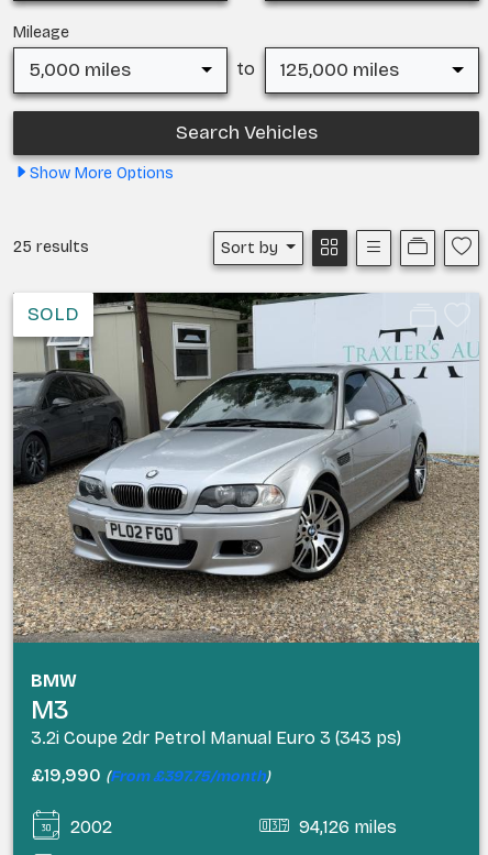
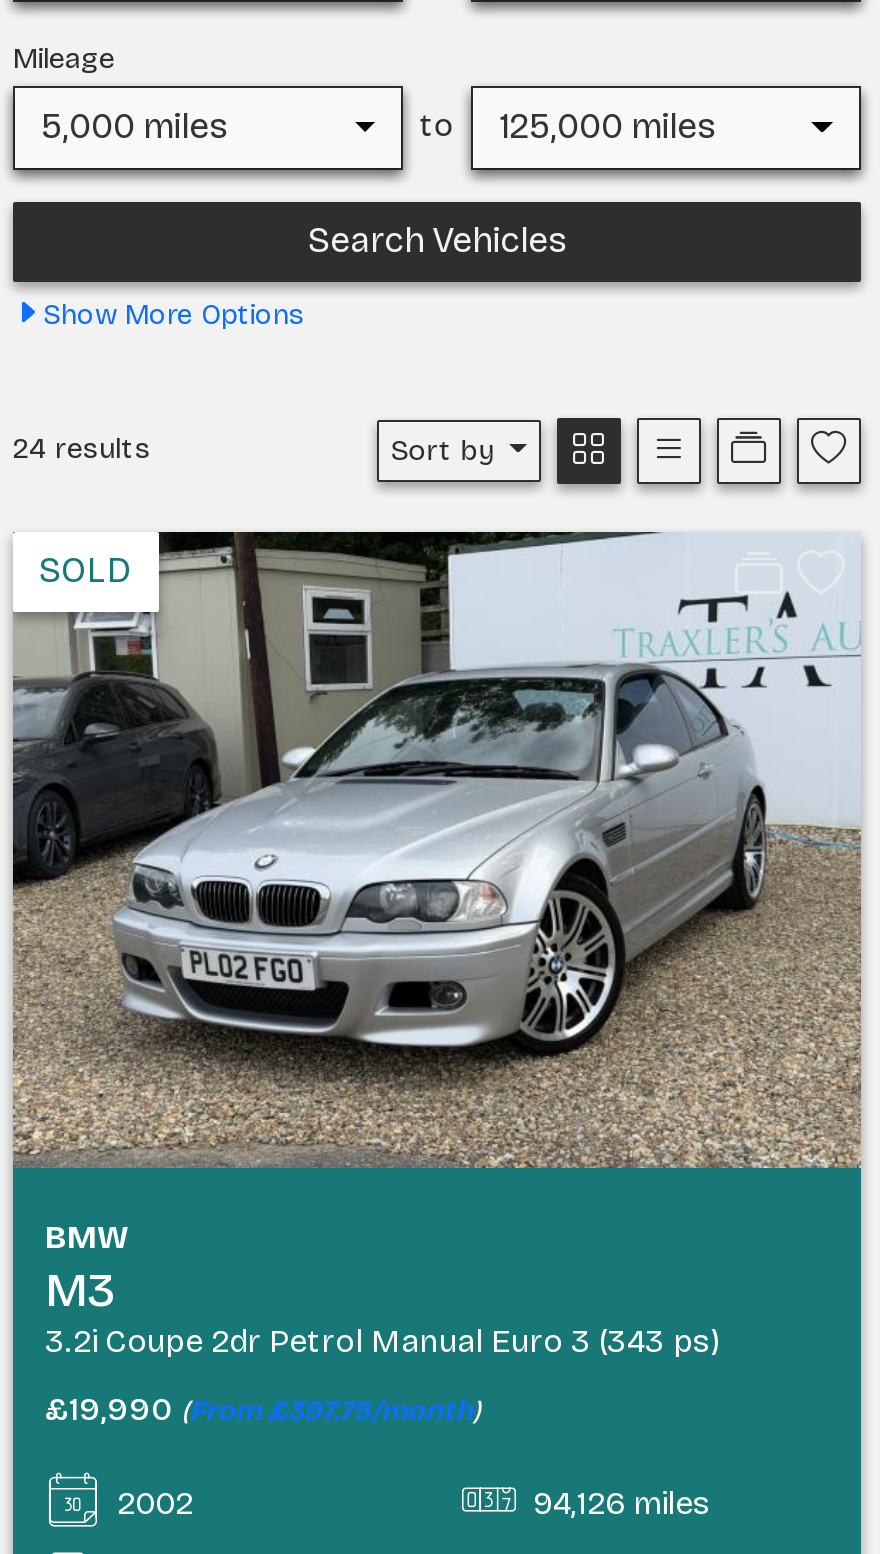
[13,238,89,257] 25 results -> [13,433,151,467] 24 results

